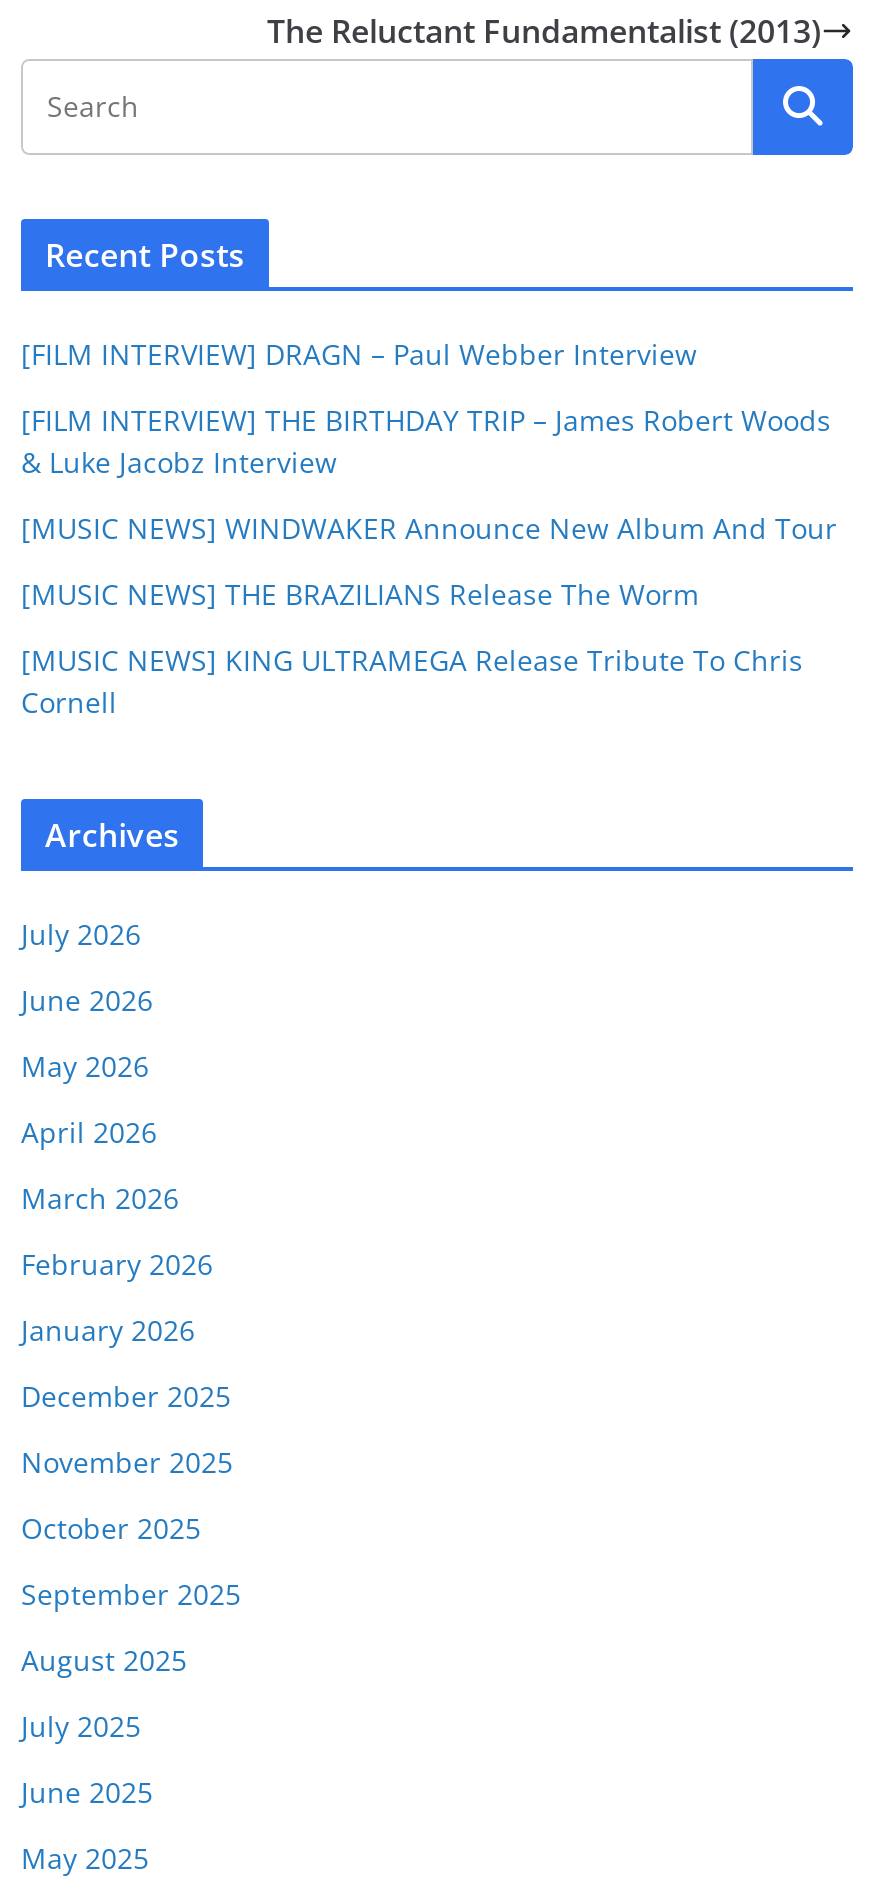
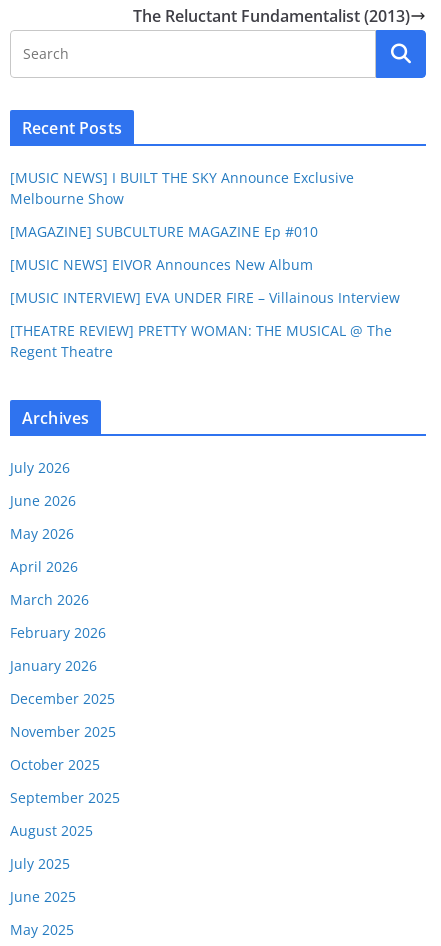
[21,335,697,373] [FILM INTERVIEW] DRAGN – Paul Webber Interview -> [10,168,354,208] [MUSIC NEWS] I BUILT THE SKY Announce Exclusive | Melbourne Show
[21,401,831,481] [FILM INTERVIEW] THE BIRTHDAY TRIP – James Robert Woods | & Luke Jacobz Interview -> [10,222,318,241] [MAGAZINE] SUBCULTURE MAGAZINE Ep #010
[21,509,837,547] [MUSIC NEWS] WINDWAKER Announce New Album And Tour -> [10,255,313,274] [MUSIC NEWS] EIVOR Announces New Album
[21,575,699,613] [MUSIC NEWS] THE BRAZILIANS Release The Worm -> [10,288,400,307] [MUSIC INTERVIEW] EVA UNDER FIRE – Villainous Interview
[21,641,803,721] [MUSIC NEWS] KING ULTRAMEGA Release Tribute To Chris | Cornell -> [10,321,392,361] [THEATRE REVIEW] PRETTY WOMAN: THE MUSICAL @ The | Regent Theatre

